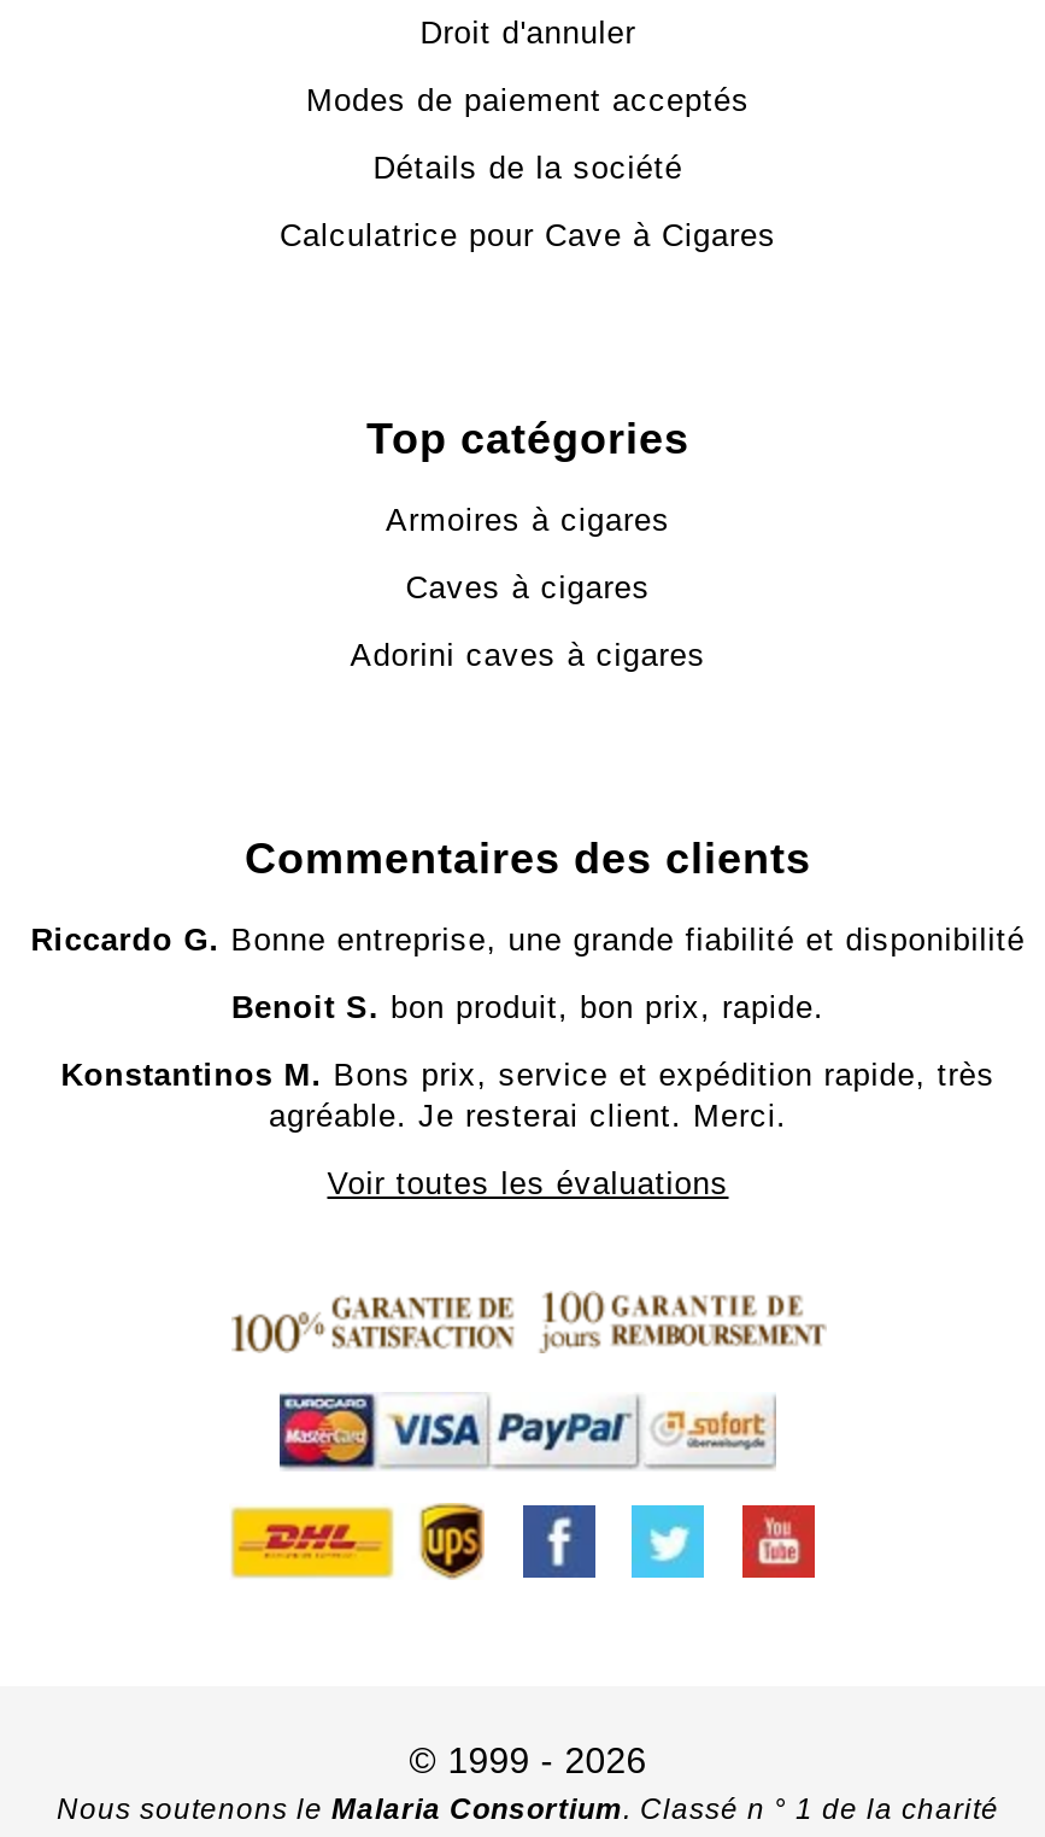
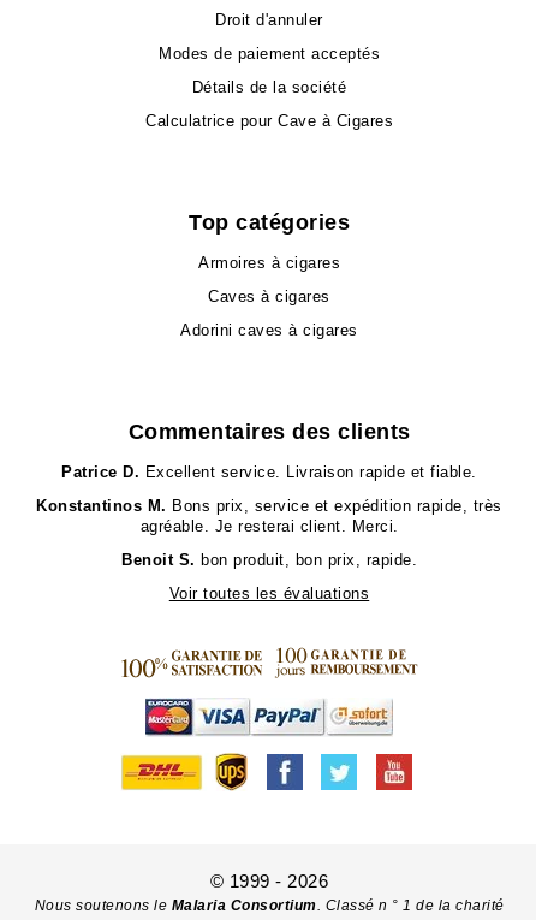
[31,922,1025,958] Riccardo G. Bonne entreprise, une grande fiabilité et disponibilité -> [62,463,477,481] Patrice D. Excellent service. Livraison rapide et fiable.
moved [231,989,824,1025] -> [121,551,417,569]: Benoit S. bon produit, bon prix, rapide.
moved [61,1057,995,1134] -> [36,497,502,535]: Konstantinos M. Bons prix, service et expédition rapide, très | agréable. Je resterai client. Merci.

